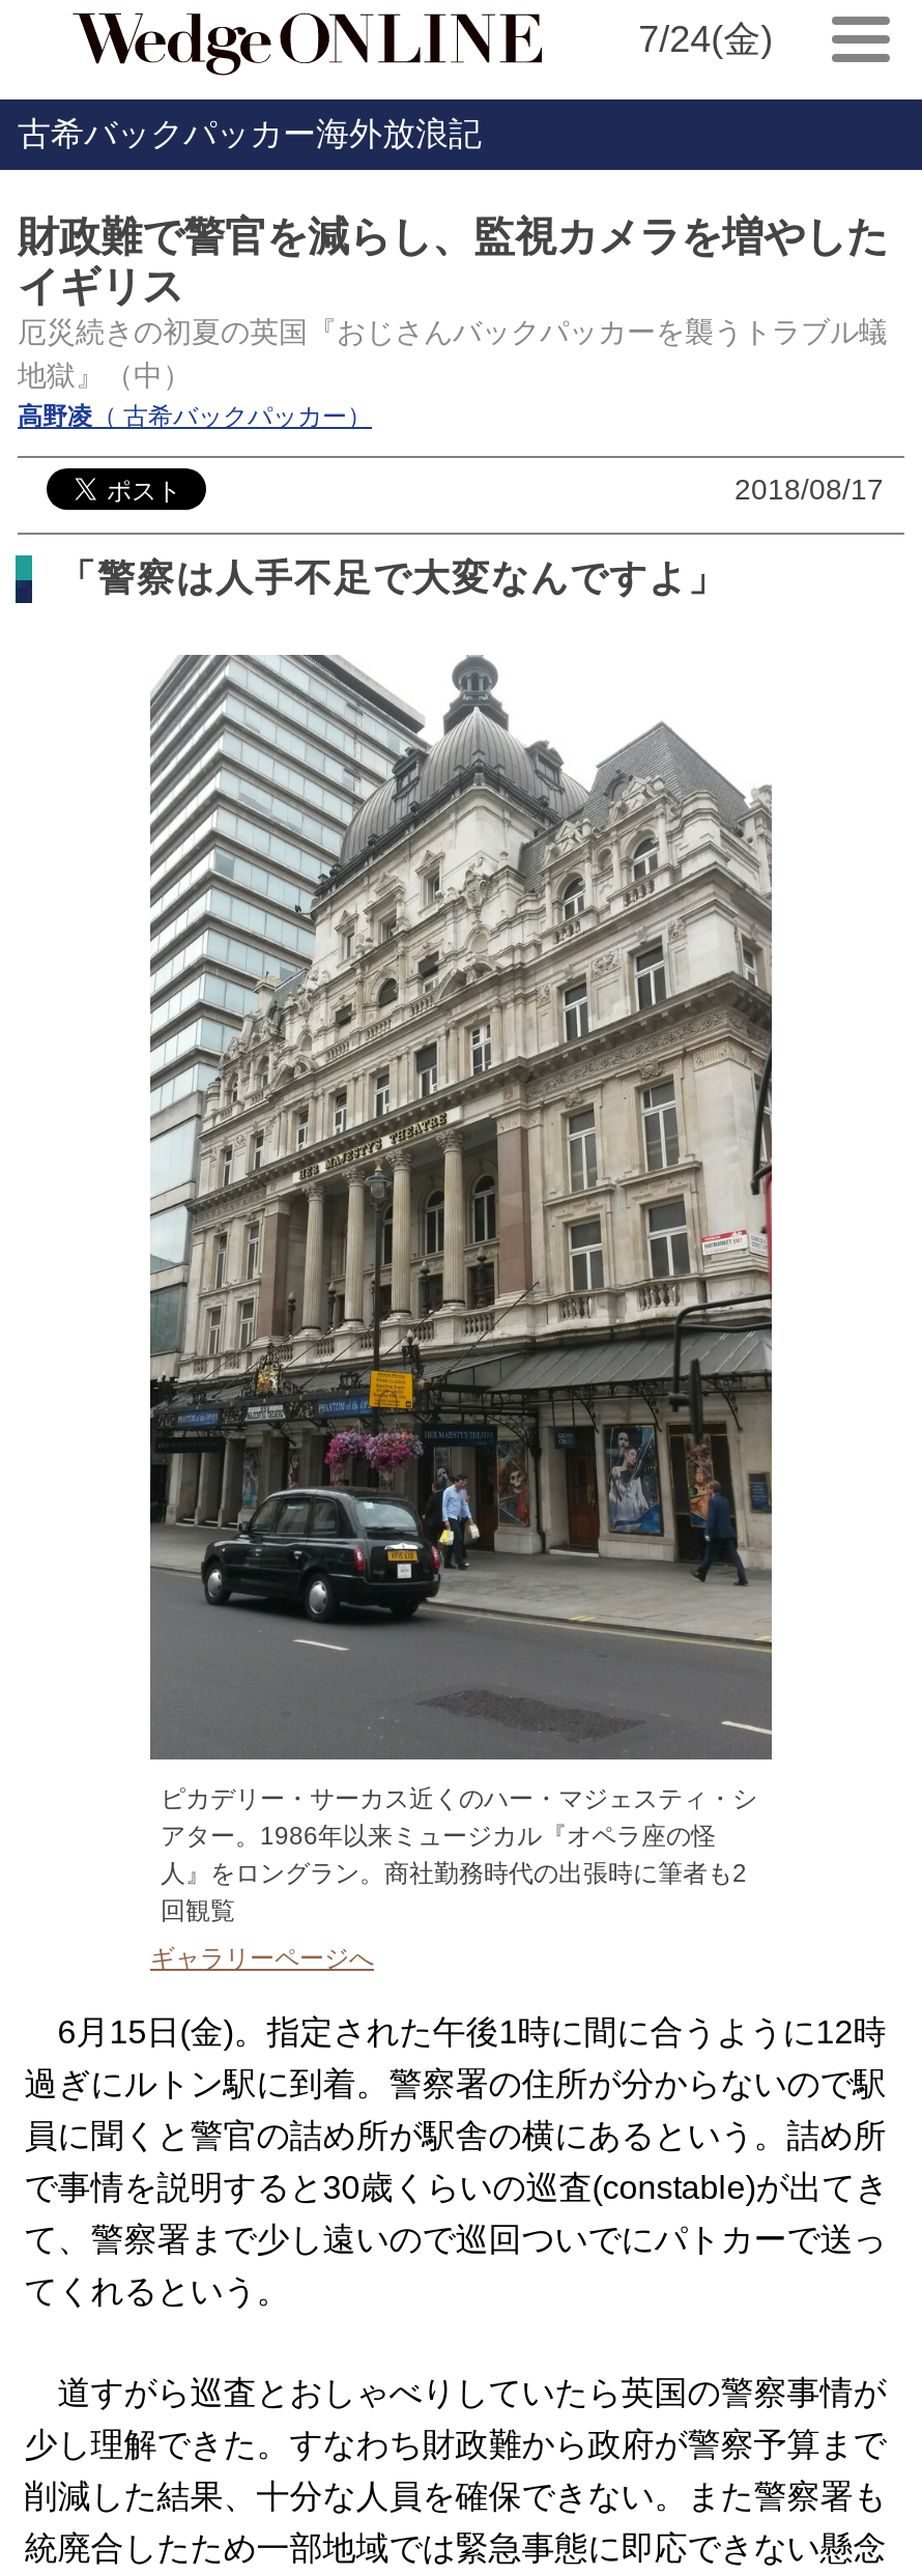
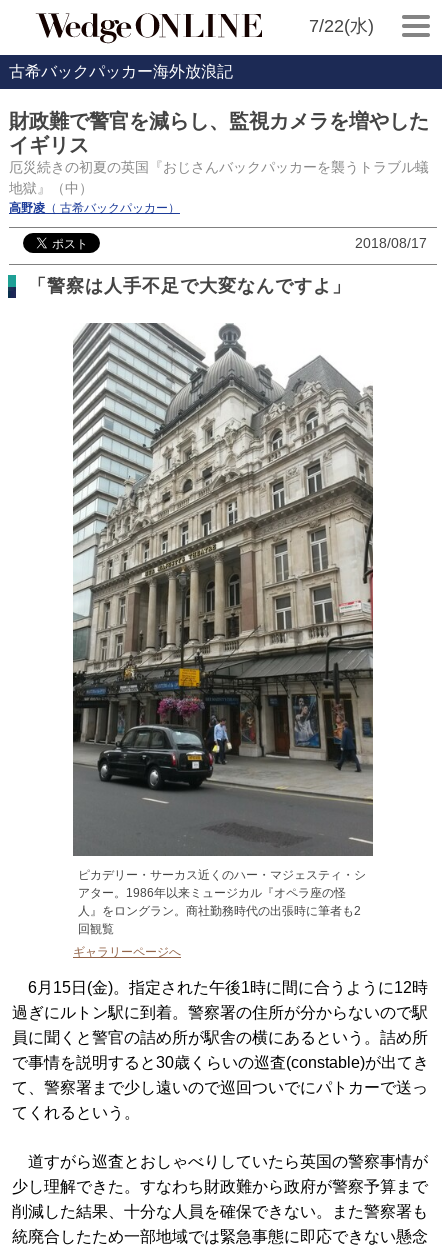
[638,19,773,60] 7/24(金) -> [309,16,374,36] 7/22(水)

